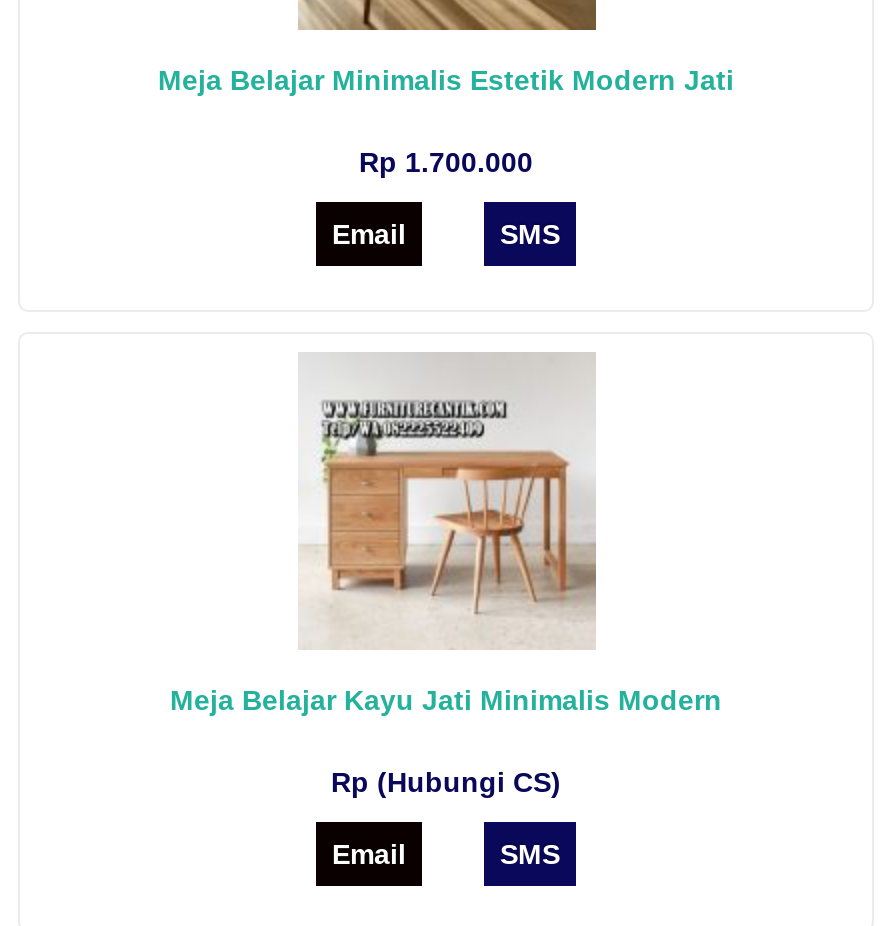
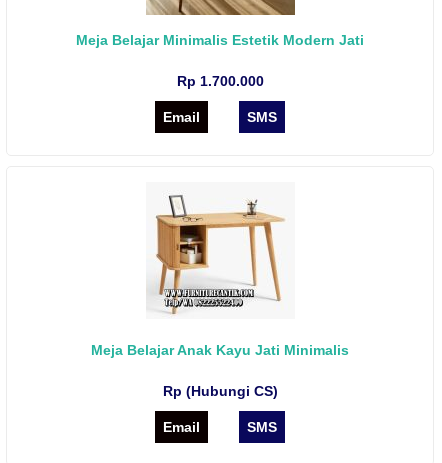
[170,352,722,717] [image] | Meja Belajar Kayu Jati Minimalis Modern -> [91,177,349,358] [image] | Meja Belajar Anak Kayu Jati Minimalis

